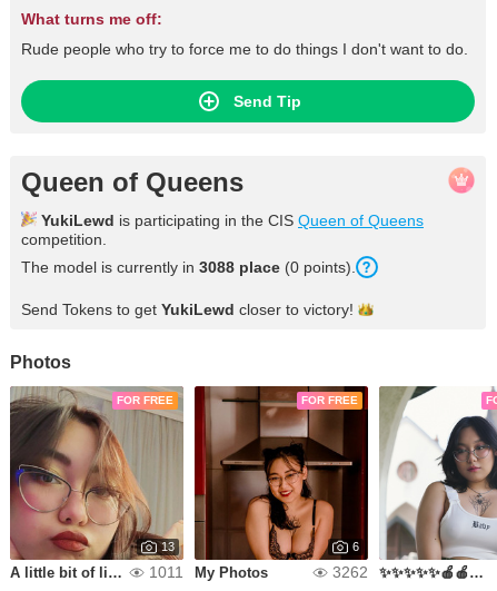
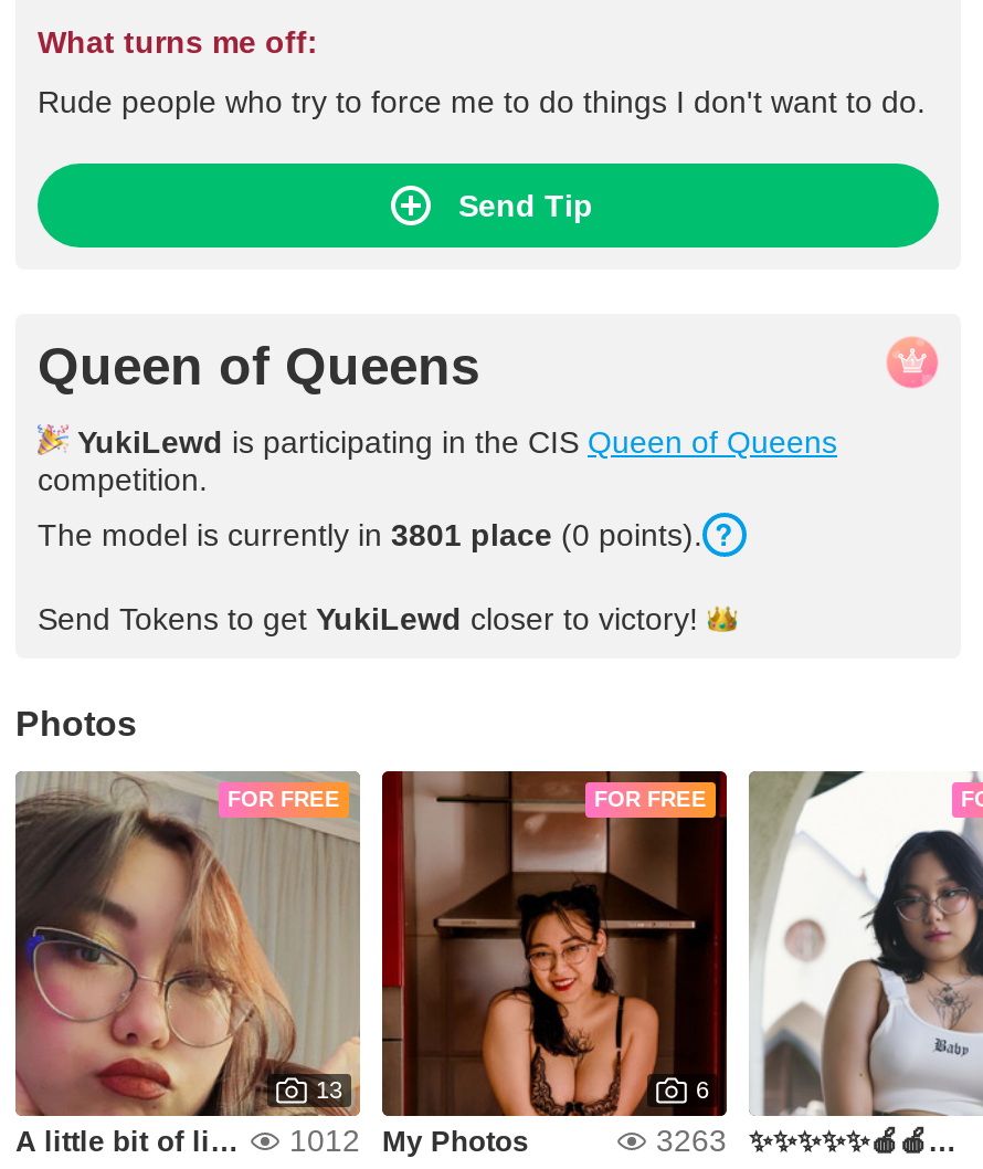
[21,258,356,276] The model is currently in 3088 place (0 points). -> [38,517,702,552] The model is currently in 3801 place (0 points).
[149,563,183,581] 1011 -> [289,1123,360,1158] 1012
[332,563,368,581] 3262 -> [656,1123,727,1158] 3263

